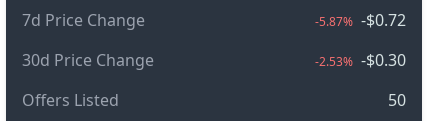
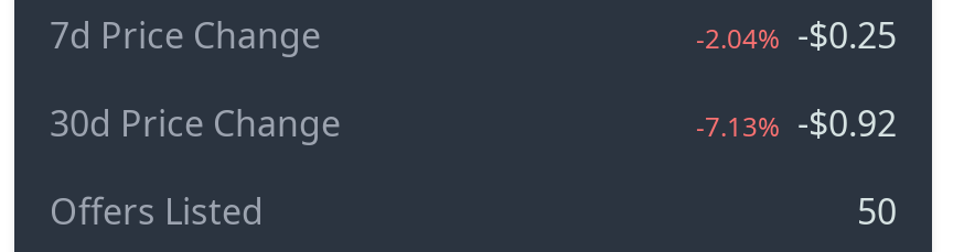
[315,8,406,30] -5.87% -$0.72 -> [696,10,897,58] -2.04% -$0.25
[315,48,406,70] -2.53% -$0.30 -> [696,98,897,146] -7.13% -$0.92

